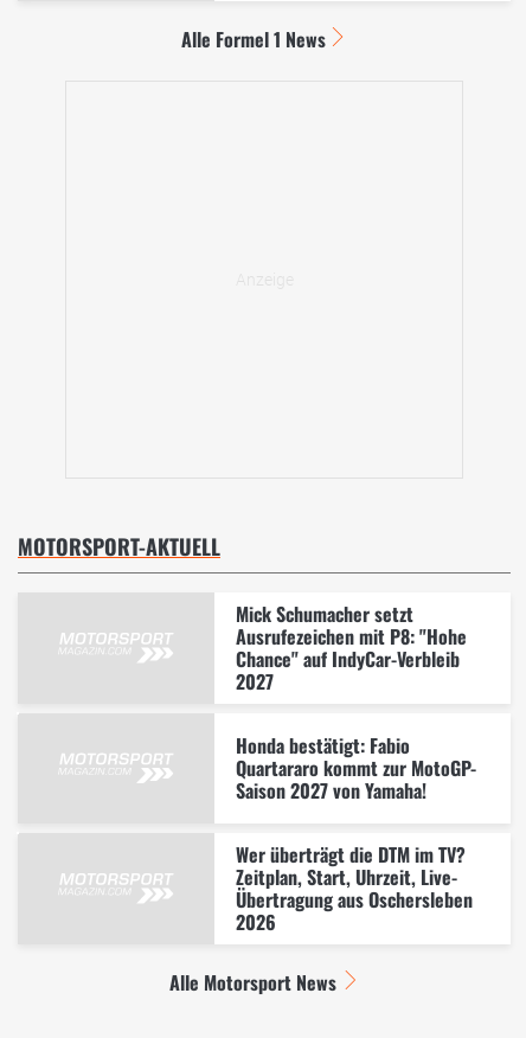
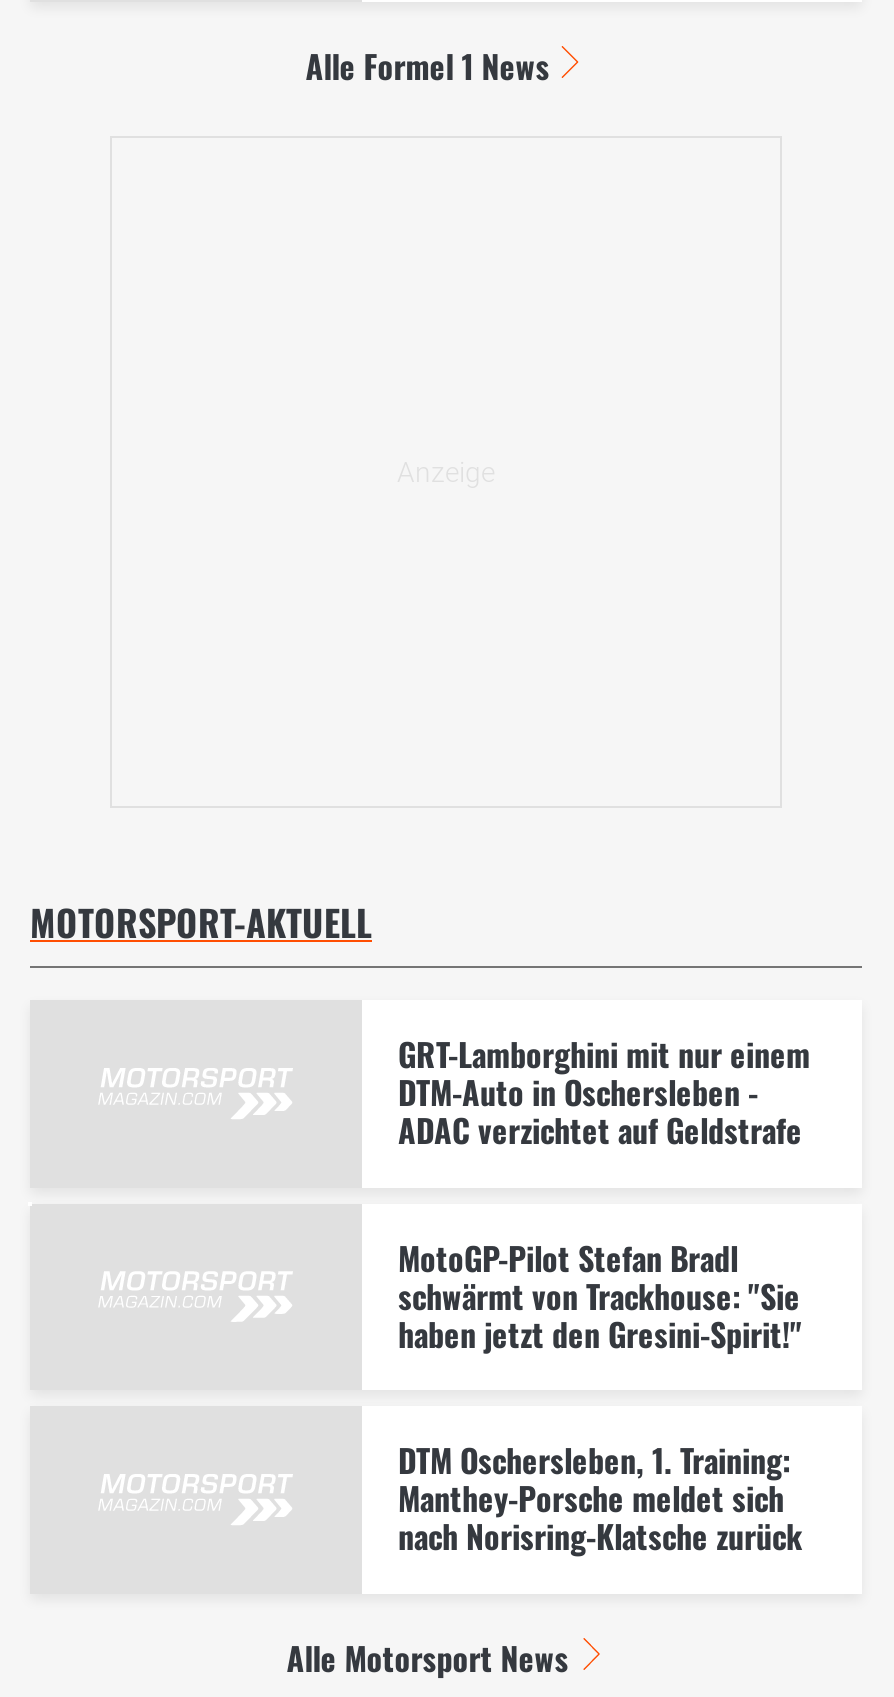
[236,599,467,695] Mick Schumacher setzt | Ausrufezeichen mit P8: "Hohe | Chance" auf IndyCar-Verbleib | 2027 -> [398,1030,810,1154] GRT-Lamborghini mit nur einem | DTM-Auto in Oschersleben - | ADAC verzichtet auf Geldstrafe
[236,731,476,804] Honda bestätigt: Fabio | Quartararo kommt zur MotoGP- | Saison 2027 von Yamaha! -> [398,1233,802,1357] MotoGP-Pilot Stefan Bradl | schwärmt von Trackhouse: "Sie | haben jetzt den Gresini-Spirit!"
[236,840,473,936] Wer überträgt die DTM im TV? | Zeitplan, Start, Uhrzeit, Live- | Übertragung aus Oschersleben | 2026 -> [398,1436,802,1560] DTM Oschersleben, 1. Training: | Manthey-Porsche meldet sich | nach Norisring-Klatsche zurück

